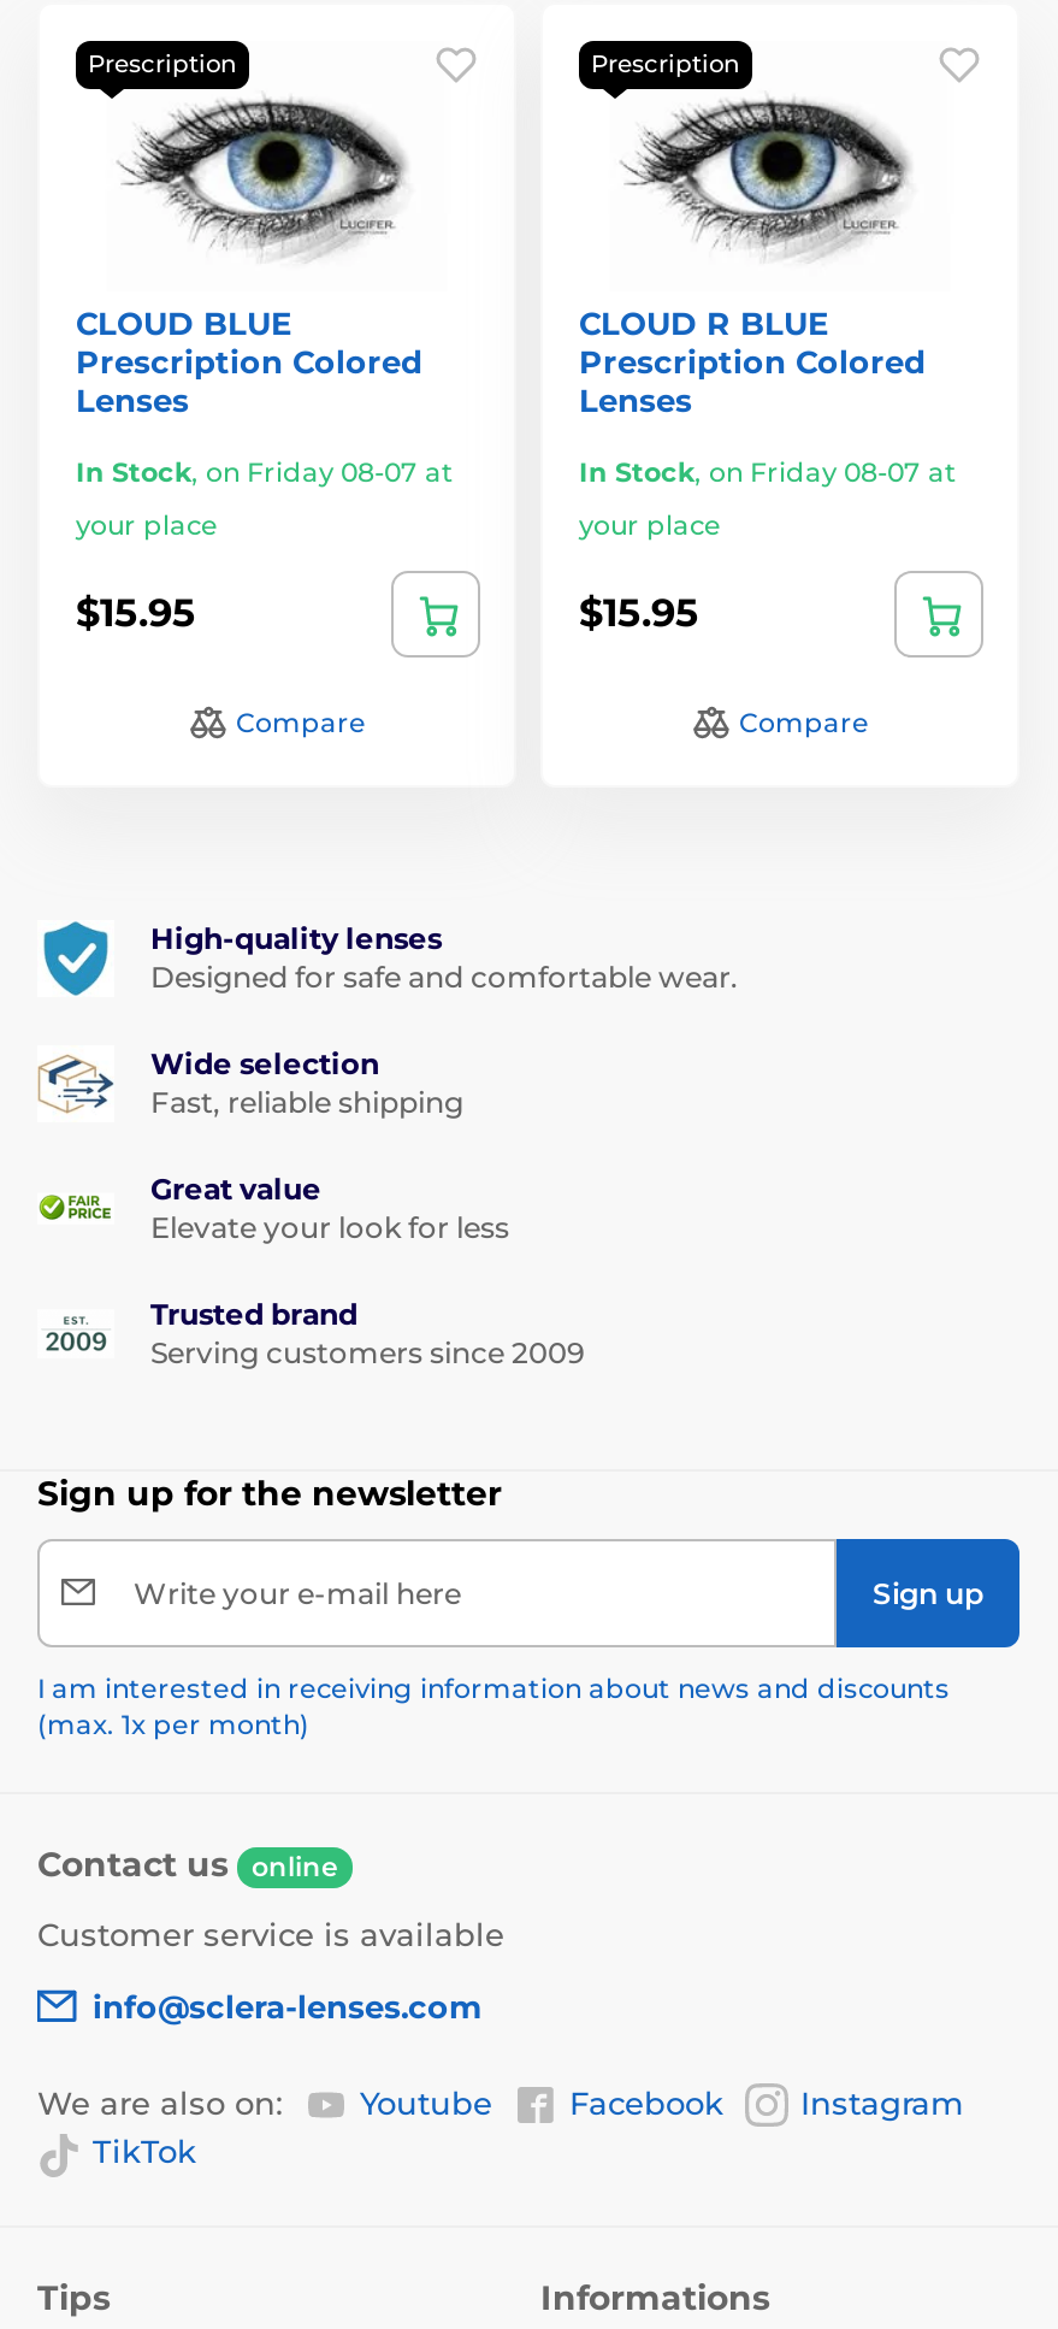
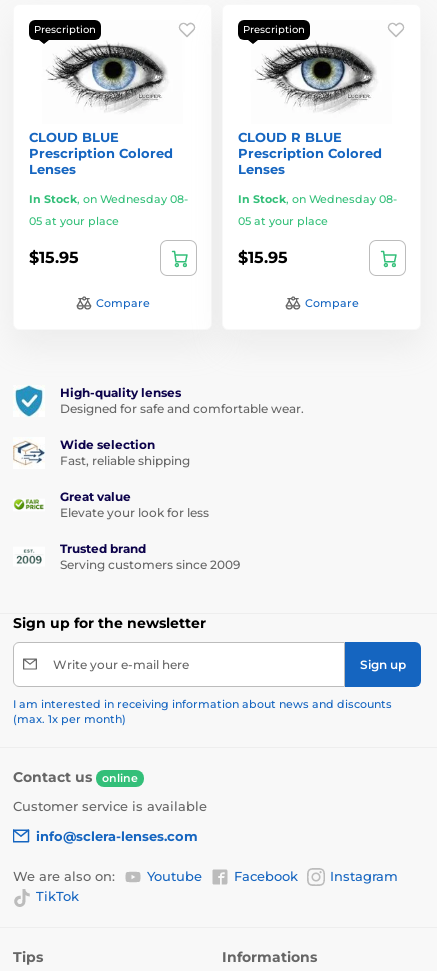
[76,455,454,489] In Stock, on Friday 08-07 at -> [29,192,188,206] In Stock, on Wednesday 08-
[579,455,957,489] In Stock, on Friday 08-07 at -> [238,192,397,206] In Stock, on Wednesday 08-
[76,508,218,542] your place -> [29,214,119,228] 05 at your place
[579,508,721,542] your place -> [238,214,328,228] 05 at your place

